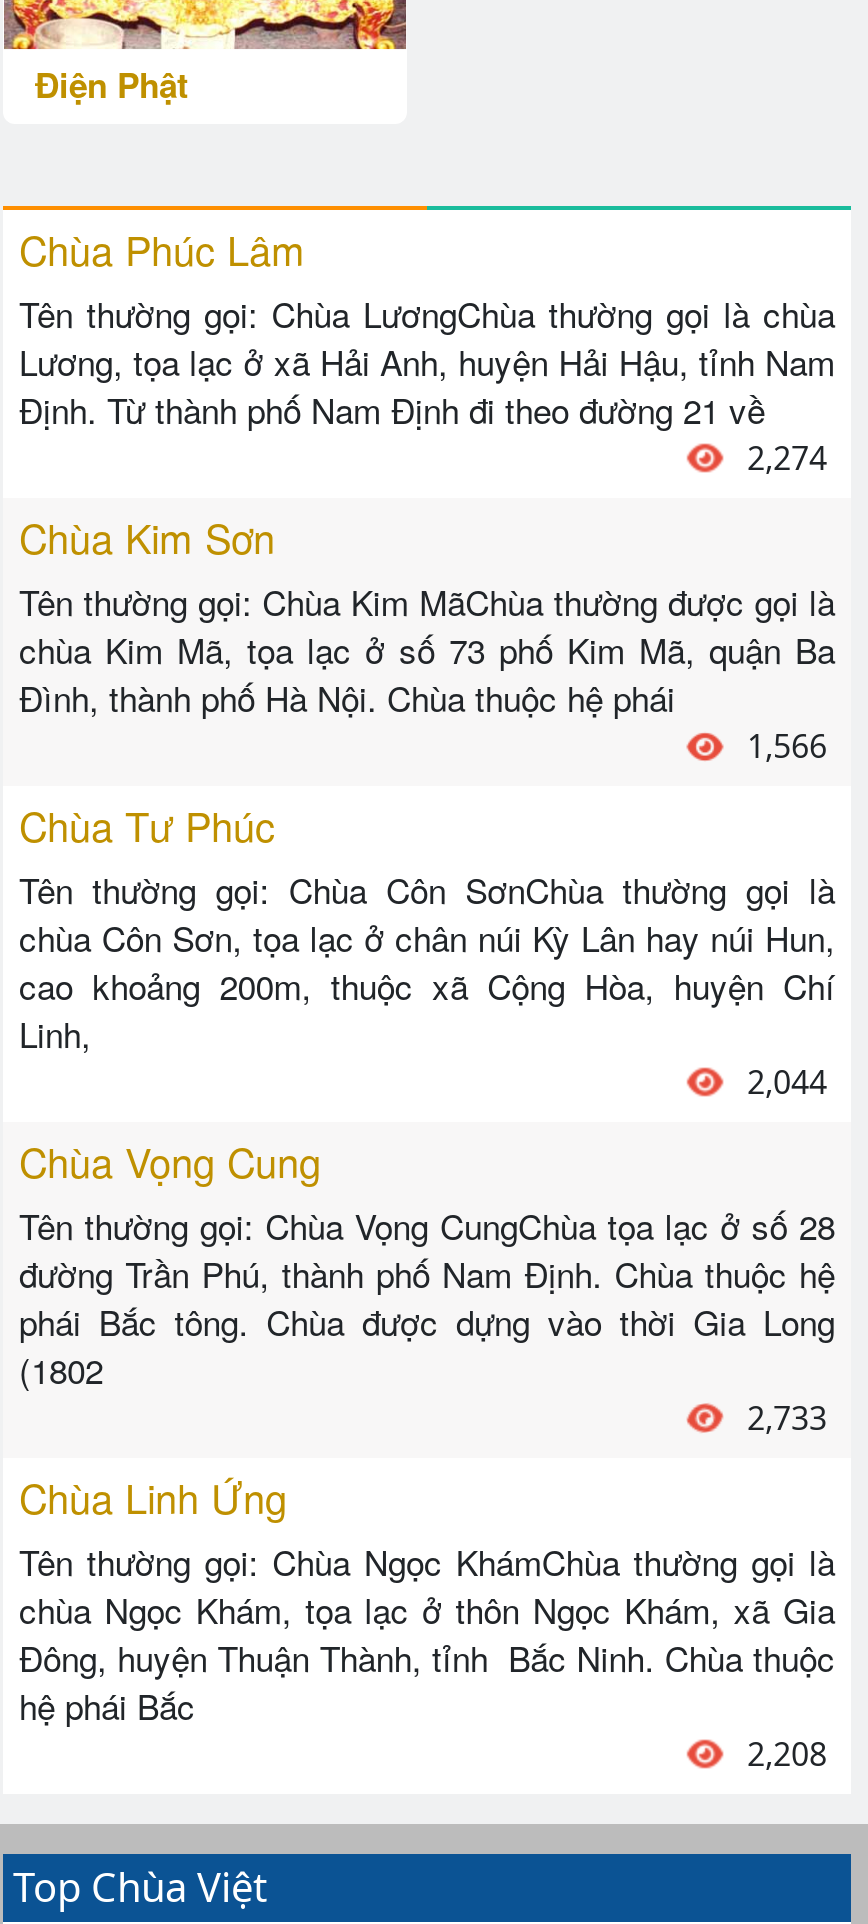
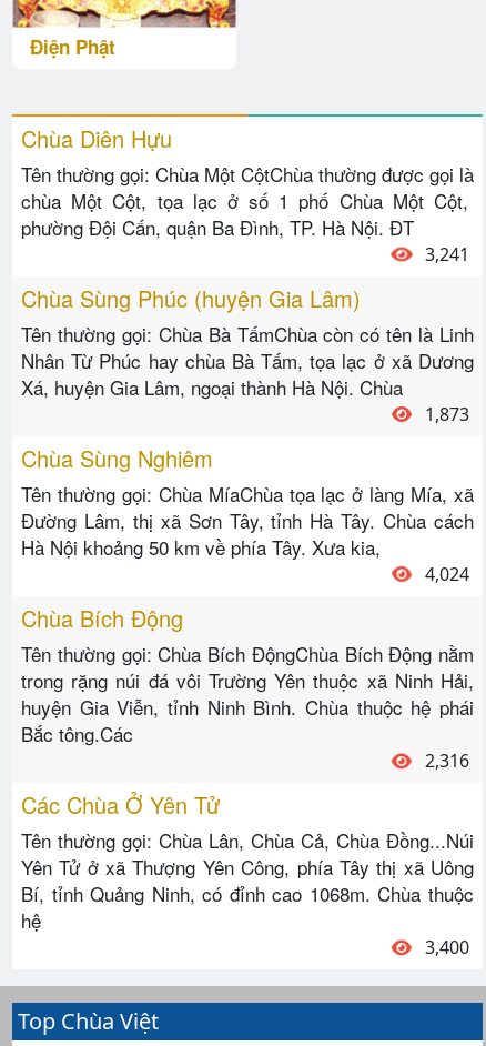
[19,221,835,481] Chùa Phúc Lâm | Tên thường gọi: Chùa LươngChùa thường gọi là chùa | Lương, tọa lạc ở xã Hải Anh, huyện Hải Hậu, tỉnh Nam | Định. Từ thành phố Nam Định đi theo đường 21 về | 2,274 -> [21,123,474,267] Chùa Diên Hựu | Tên thường gọi: Chùa Một CộtChùa thường được gọi là | chùa Một Cột, tọa lạc ở số 1 phố Chùa Một Cột, | phường Đội Cấn, quận Ba Đình, TP. Hà Nội. ĐT | 3,241
[19,509,835,769] Chùa Kim Sơn | Tên thường gọi: Chùa Kim MãChùa thường được gọi là | chùa Kim Mã, tọa lạc ở số 73 phố Kim Mã, quận Ba | Đình, thành phố Hà Nội. Chùa thuộc hệ phái | 1,566 -> [21,283,474,427] Chùa Sùng Phúc (huyện Gia Lâm) | Tên thường gọi: Chùa Bà TấmChùa còn có tên là Linh | Nhân Từ Phúc hay chùa Bà Tấm, tọa lạc ở xã Dương | Xá, huyện Gia Lâm, ngoại thành Hà Nội. Chùa | 1,873
[19,797,835,1105] Chùa Tư Phúc | Tên thường gọi: Chùa Côn SơnChùa thường gọi là | chùa Côn Sơn, tọa lạc ở chân núi Kỳ Lân hay núi Hun, | cao khoảng 200m, thuộc xã Cộng Hòa, huyện Chí | Linh, | 2,044 -> [21,442,474,587] Chùa Sùng Nghiêm | Tên thường gọi: Chùa MíaChùa tọa lạc ở làng Mía, xã | Đường Lâm, thị xã Sơn Tây, tỉnh Hà Tây. Chùa cách | Hà Nội khoảng 50 km về phía Tây. Xưa kia, | 4,024
[19,1133,835,1441] Chùa Vọng Cung | Tên thường gọi: Chùa Vọng CungChùa tọa lạc ở số 28 | đường Trần Phú, thành phố Nam Định. Chùa thuộc hệ | phái Bắc tông. Chùa được dựng vào thời Gia Long | (1802 | 2,733 -> [21,602,474,773] Chùa Bích Động | Tên thường gọi: Chùa Bích ĐộngChùa Bích Động nằm | trong rặng núi đá vôi Trường Yên thuộc xã Ninh Hải, | huyện Gia Viễn, tỉnh Ninh Bình. Chùa thuộc hệ phái | Bắc tông.Các | 2,316
[19,1469,835,1777] Chùa Linh Ứng | Tên thường gọi: Chùa Ngọc KhámChùa thường gọi là | chùa Ngọc Khám, tọa lạc ở thôn Ngọc Khám, xã Gia | Đông, huyện Thuận Thành, tỉnh Bắc Ninh. Chùa thuộc | hệ phái Bắc | 2,208 -> [21,789,474,960] Các Chùa Ở Yên Tử | Tên thường gọi: Chùa Lân, Chùa Cả, Chùa Đồng...Núi | Yên Tử ở xã Thượng Yên Công, phía Tây thị xã Uông | Bí, tỉnh Quảng Ninh, có đỉnh cao 1068m. Chùa thuộc | hệ | 3,400

